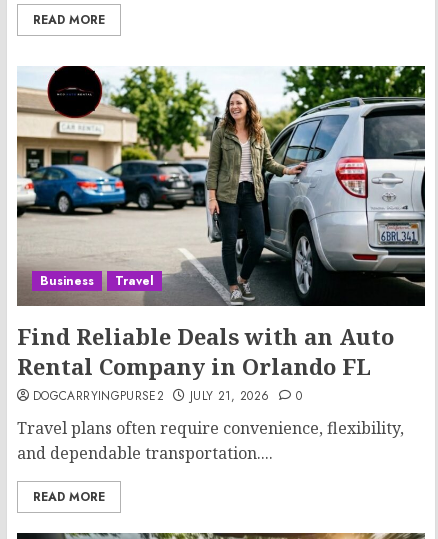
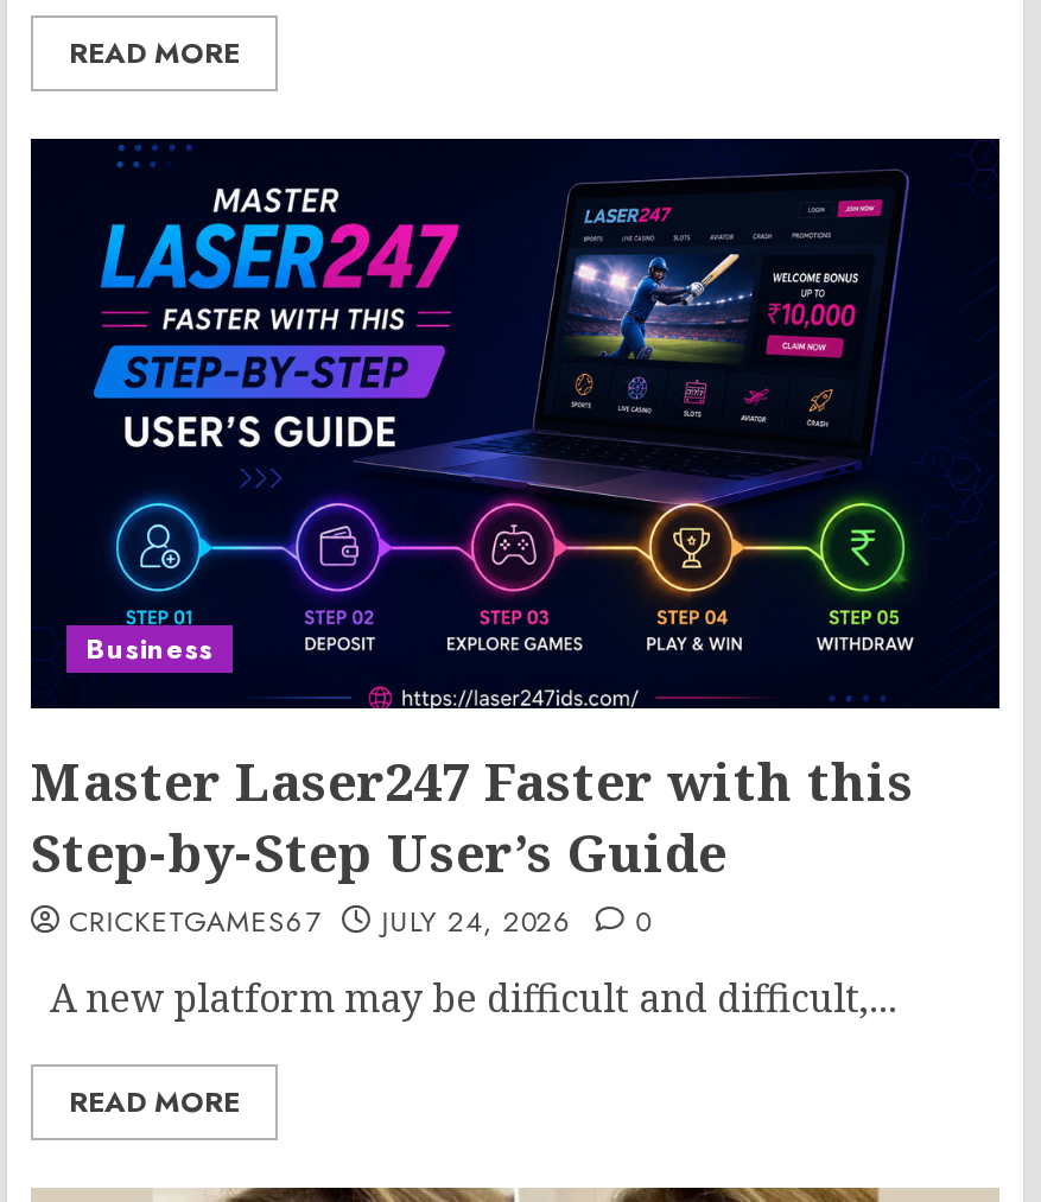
[16,65,426,405] [image] | Travel | Find Reliable Deals with an Auto | Rental Company in Orlando FL | DOGCARRYINGPURSE2 | JULY 21, 2026 -> [28,136,1002,943] [image] | Master Laser247 Faster with this | Step-by-Step User’s Guide | CRICKETGAMES67 | JULY 24, 2026
[17,417,404,464] Travel plans often require convenience, flexibility, | and dependable transportation.... -> [31,972,897,1024] A new platform may be difficult and difficult,...

